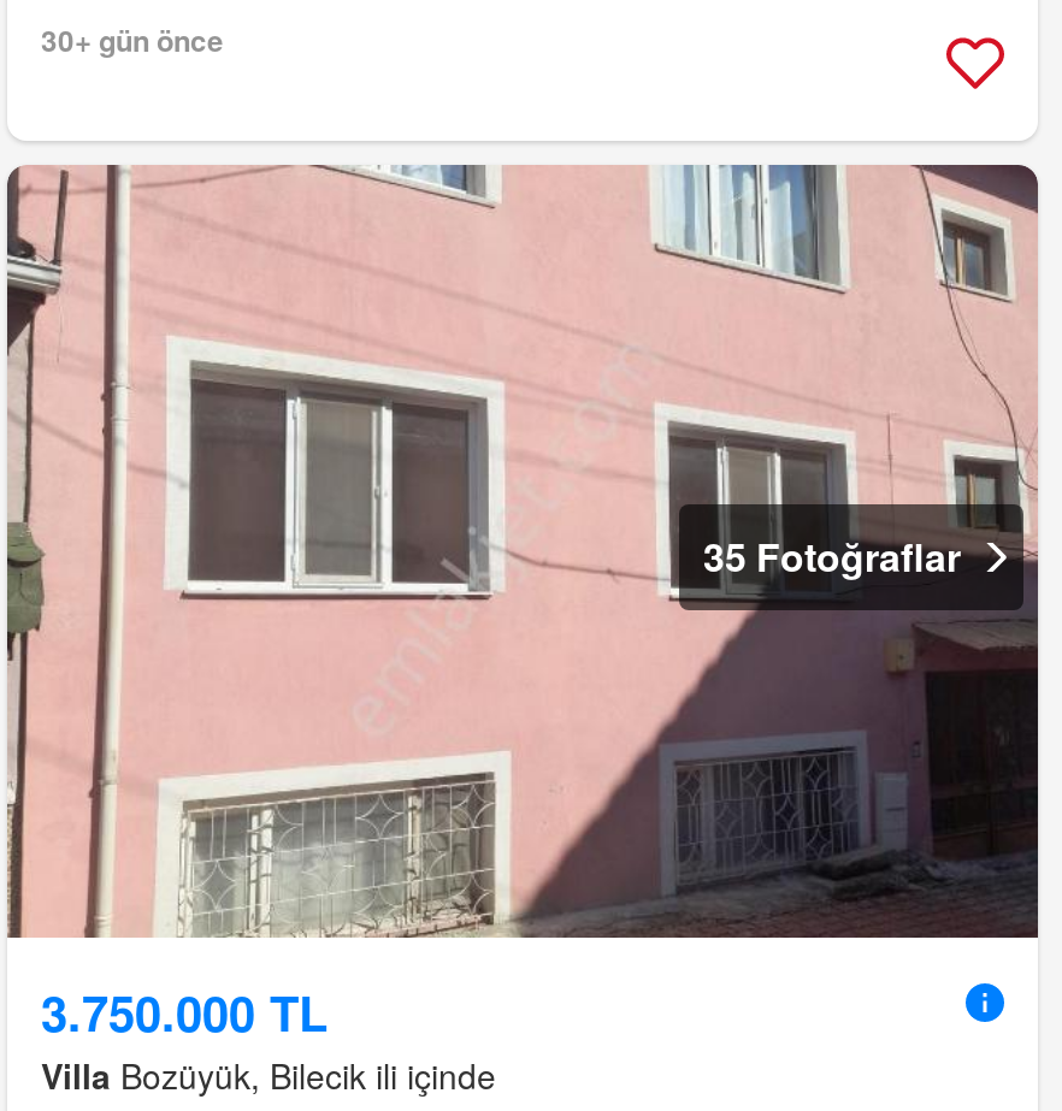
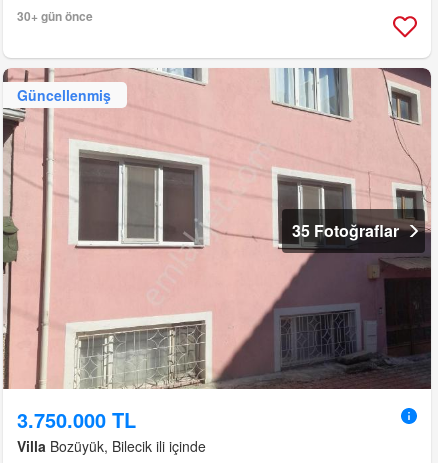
none -> [17,85,111,105] Güncellenmiş

